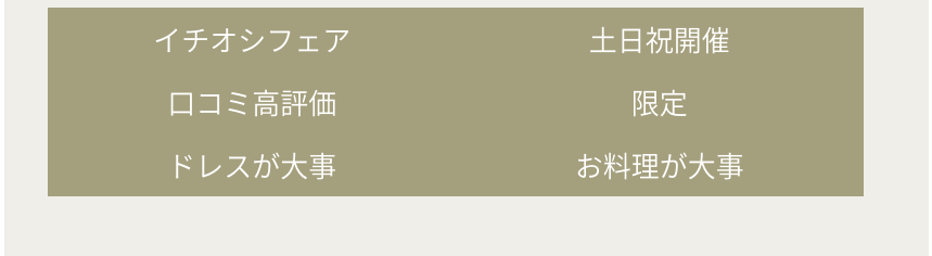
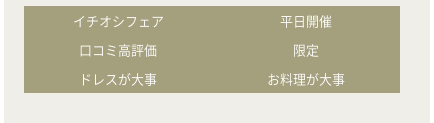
[589,17,730,58] 土日祝開催 -> [280,11,332,30] 平日開催

